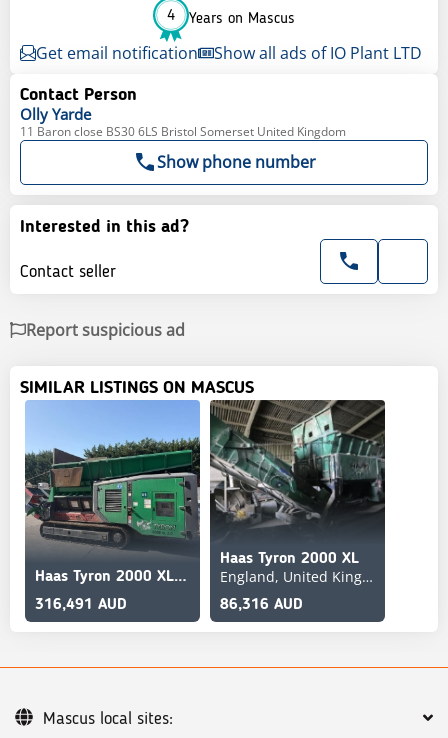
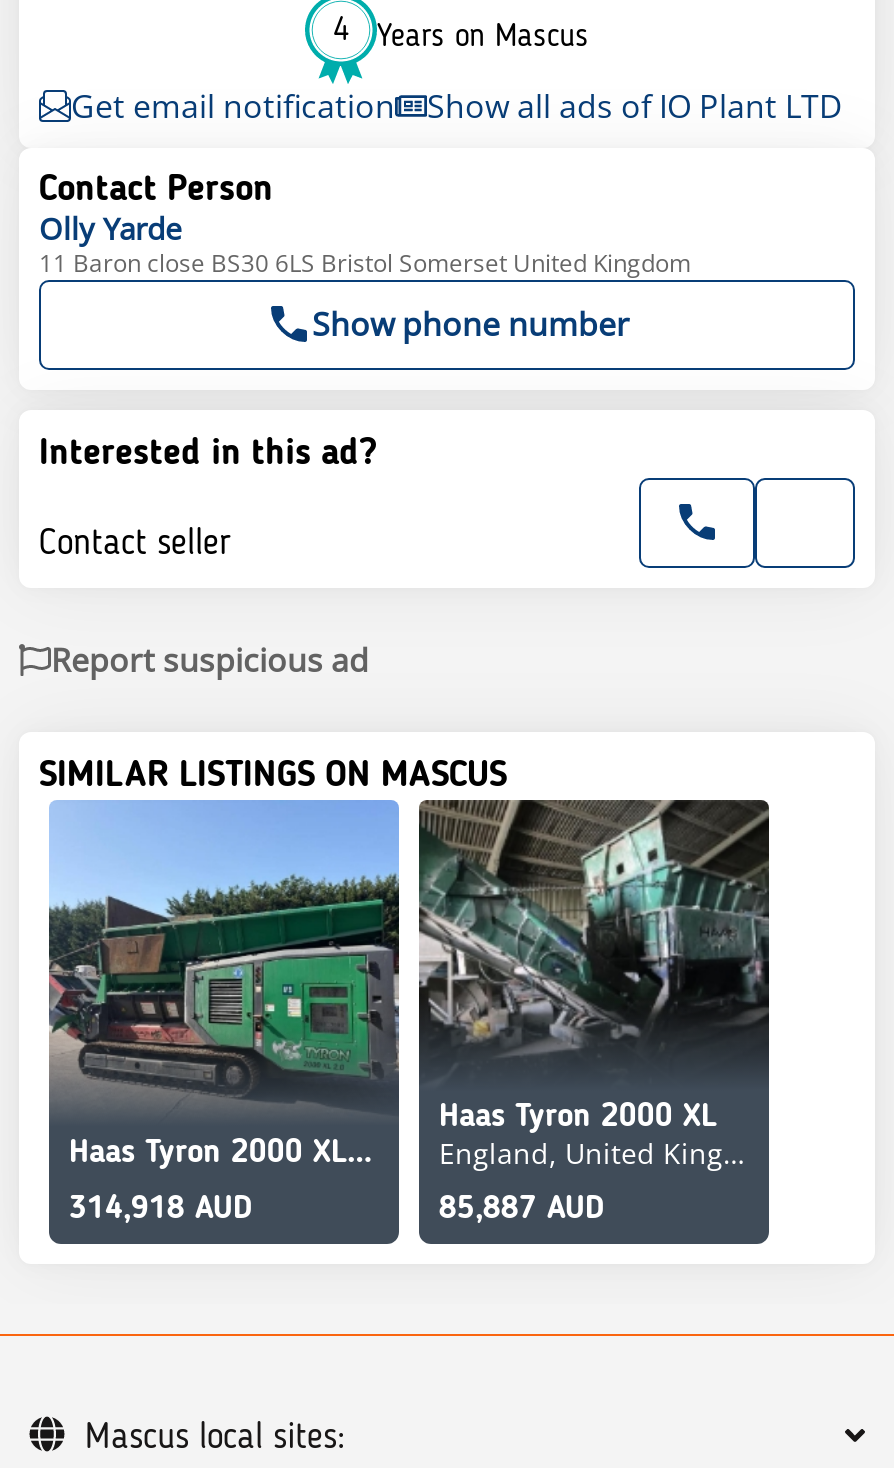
[35,597,127,613] 316,491 AUD -> [69,1193,253,1225] 314,918 AUD
[220,597,303,613] 86,316 AUD -> [439,1193,605,1225] 85,887 AUD

